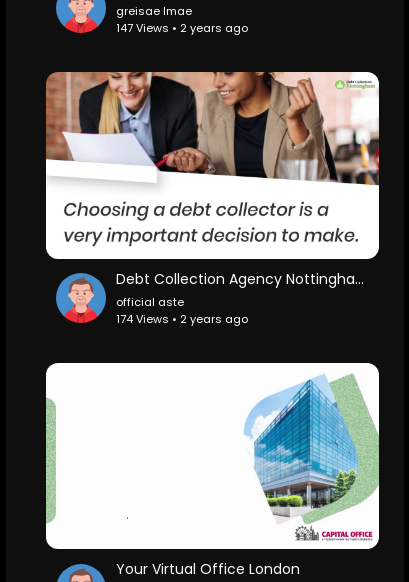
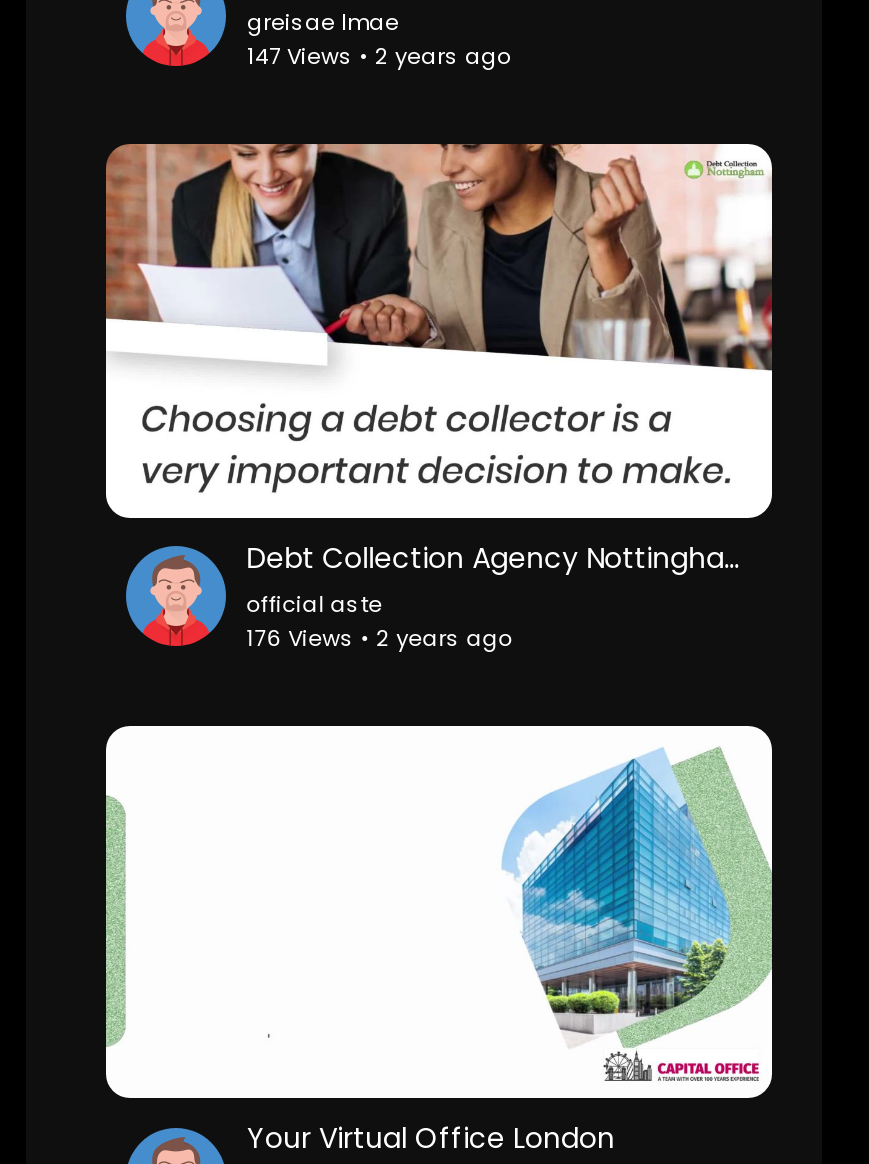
[116,311,248,327] 174 Views • 2 years ago -> [246,622,512,654] 176 Views • 2 years ago

